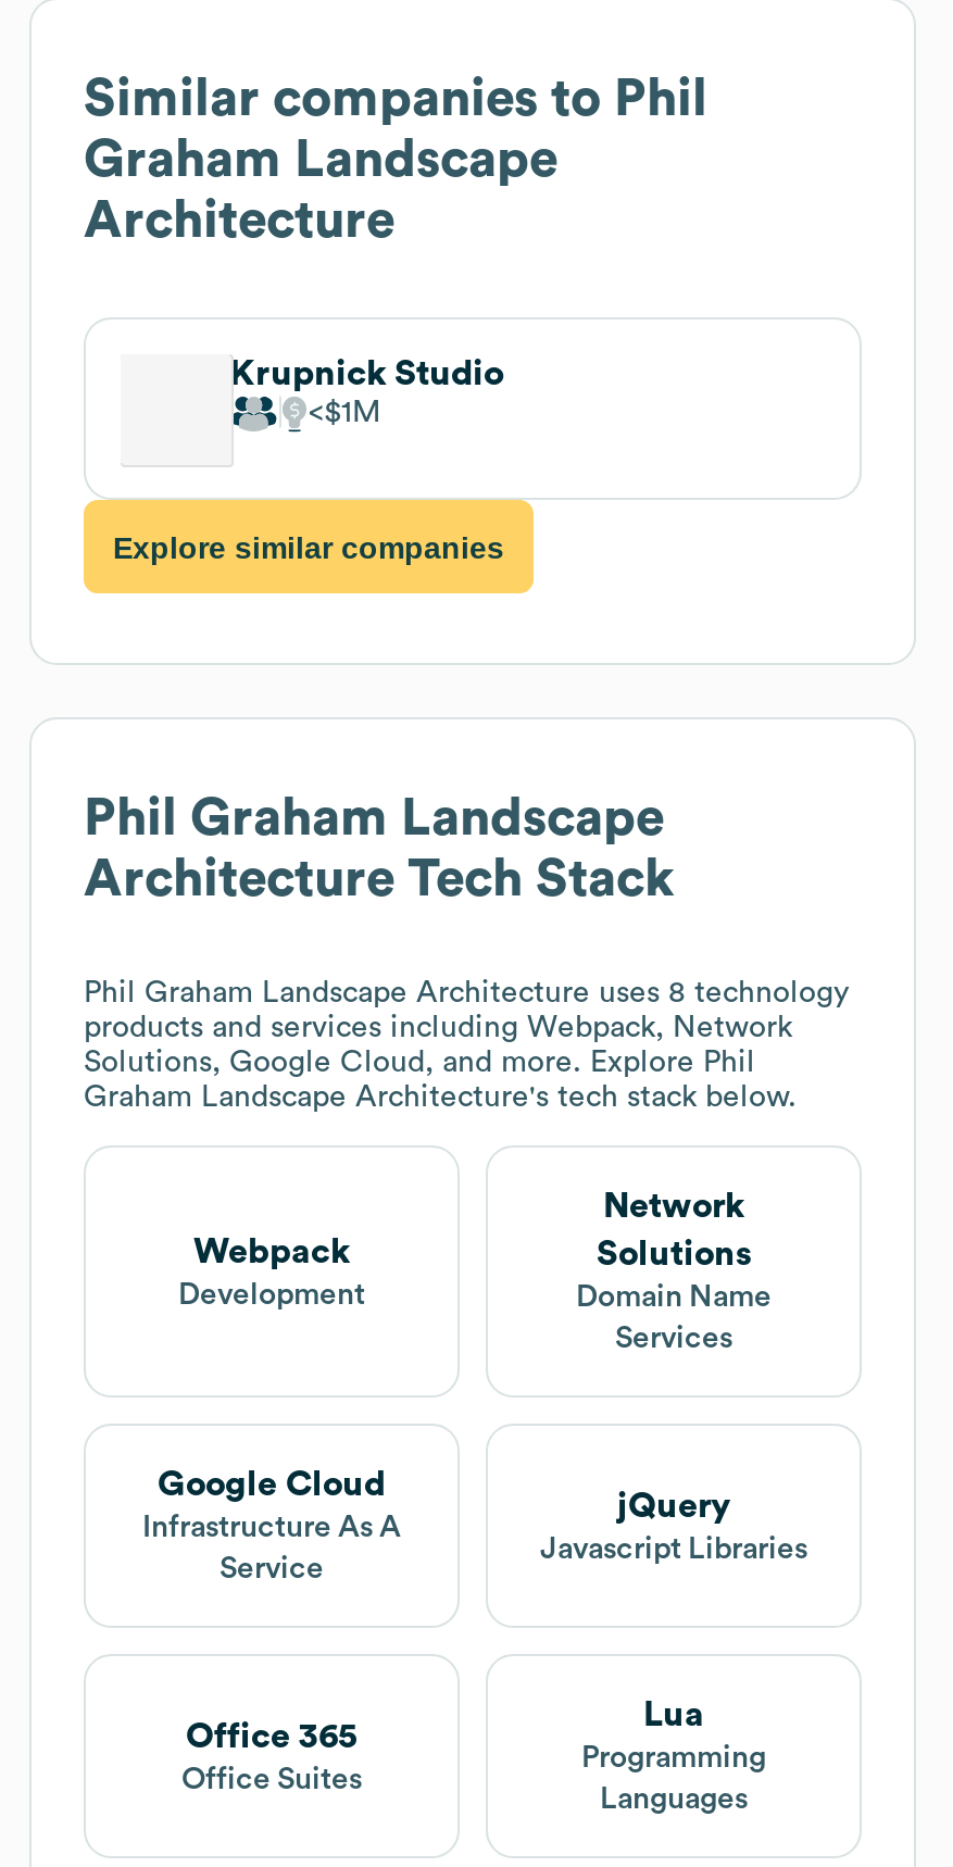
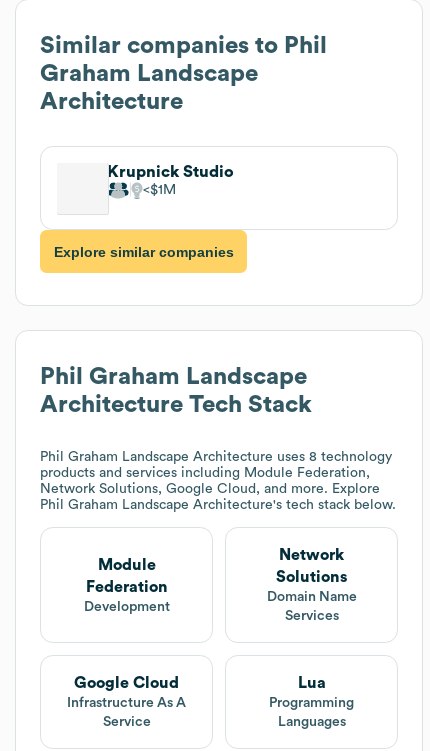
[84,1013,797,1113] products and services including Webpack, Network | Solutions, Google Cloud, and more. Explore Phil | Graham Landscape Architecture's tech stack below. -> [40,466,396,512] products and services including Module Federation, | Network Solutions, Google Cloud, and more. Explore | Phil Graham Landscape Architecture's tech stack below.
[193,1233,350,1268] Webpack -> [85,556,167,594] Module | Federation
[540,1488,807,1564] jQuery | Javascript Libraries -> none
[181,1718,362,1794] Office 365 | Office Suites -> none

